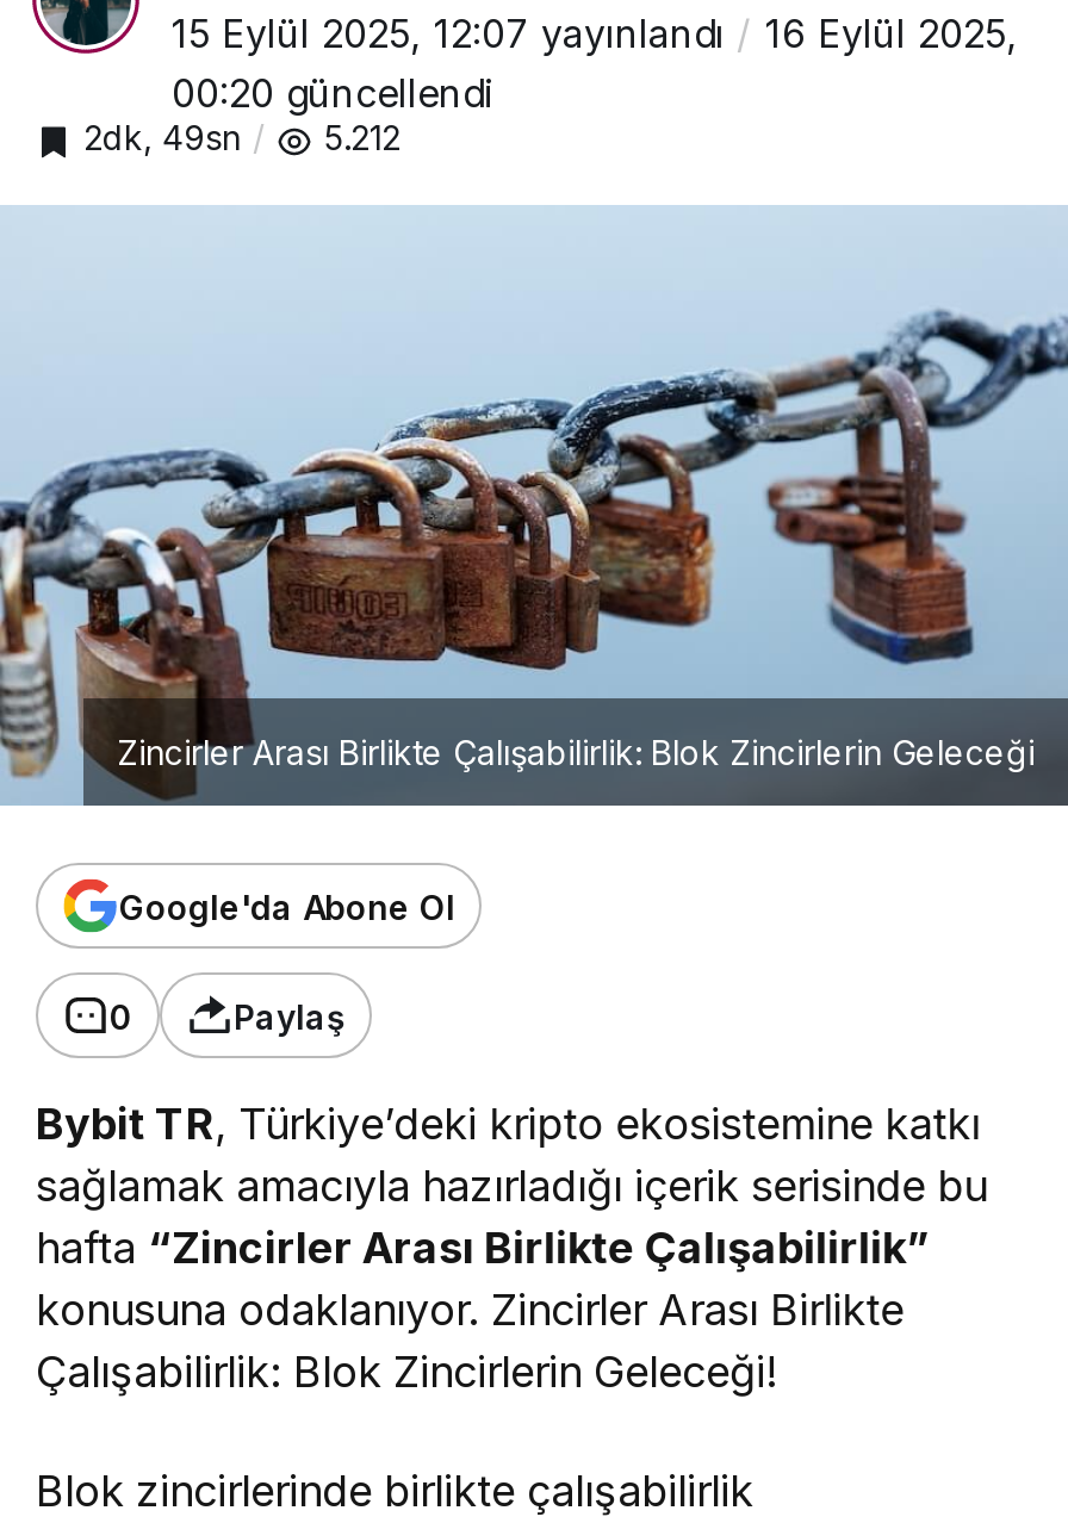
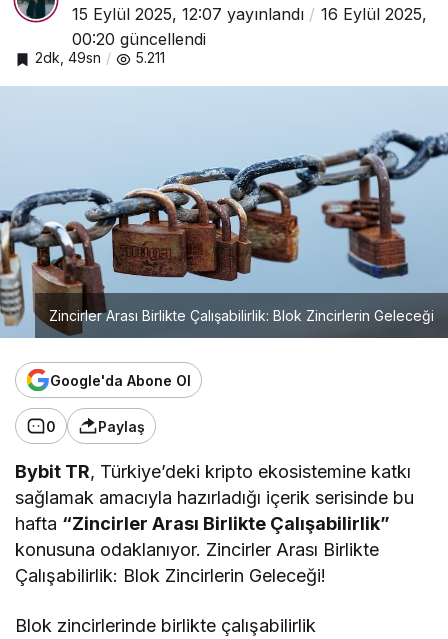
[324,117,401,157] 5.212 -> [136,49,165,66] 5.211

